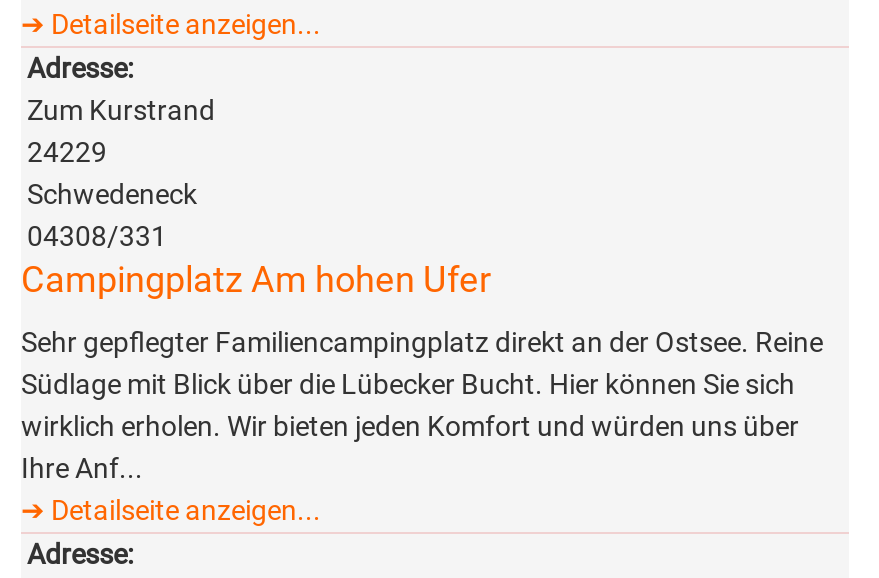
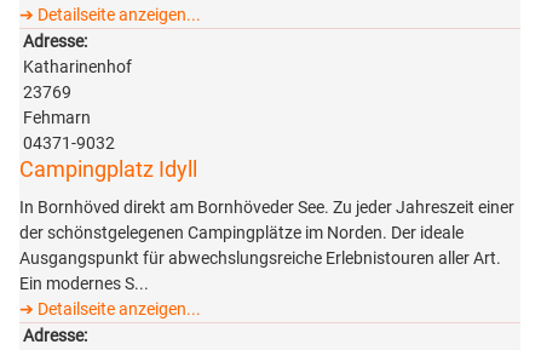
[21,94,491,300] Zum Kurstrand | 24229 | Schwedeneck | 04308/331 | Campingplatz Am hohen Ufer -> [19,57,197,182] Katharinenhof | 23769 | Fehmarn | 04371-9032 | Campingplatz Idyll
[21,326,823,484] Sehr gepflegter Familiencampingplatz direkt an der Ostsee. Reine | Südlage mit Blick über die Lübecker Bucht. Hier können Sie sich | wirklich erholen. Wir bieten jeden Komfort und würden uns über | Ihre Anf... -> [19,197,514,293] In Bornhöved direkt am Bornhöveder See. Zu jeder Jahreszeit einer | der schönstgelegenen Campingplätze im Norden. Der ideale | Ausgangspunkt für abwechslungsreiche Erlebnistouren aller Art. | Ein modernes S...

